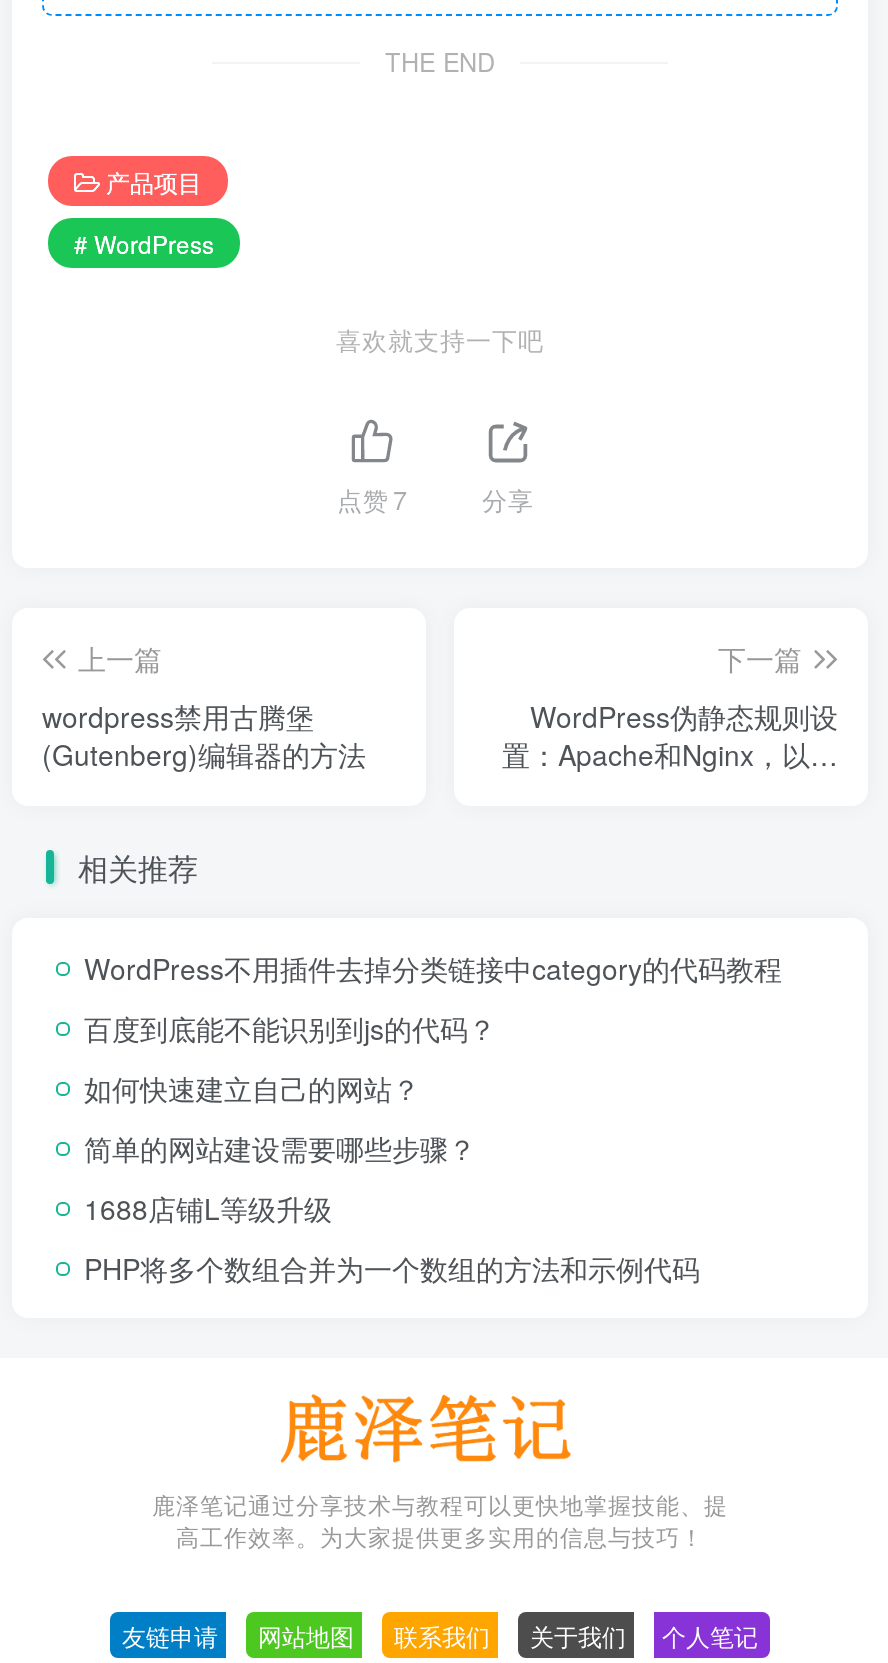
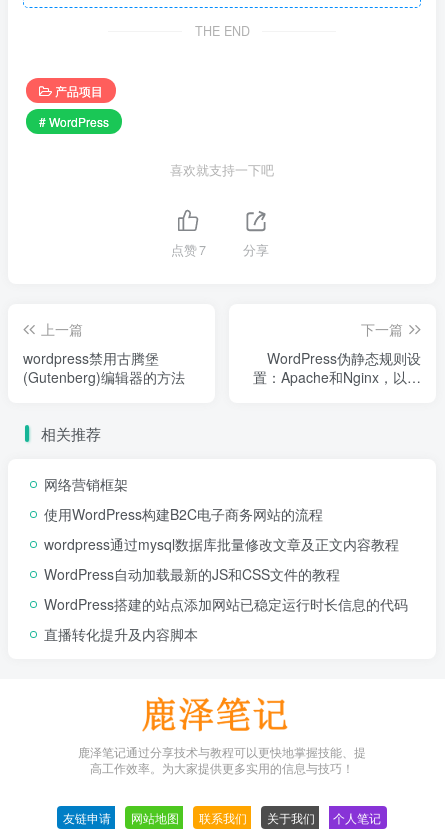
[84,948,782,988] WordPress不用插件去掉分类链接中category的代码教程 -> [44,474,128,494] 网络营销框架
[84,1008,496,1048] 百度到底能不能识别到js的代码？ -> [44,504,323,524] 使用WordPress构建B2C电子商务网站的流程
[84,1068,420,1108] 如何快速建立自己的网站？ -> [44,534,399,554] wordpress通过mysql数据库批量修改文章及正文内容教程
[84,1128,476,1168] 简单的网站建设需要哪些步骤？ -> [44,564,340,584] WordPress自动加载最新的JS和CSS文件的教程
[84,1188,332,1228] 1688店铺L等级升级 -> [44,594,408,614] WordPress搭建的站点添加网站已稳定运行时长信息的代码
[84,1248,700,1288] PHP将多个数组合并为一个数组的方法和示例代码 -> [44,624,198,644] 直播转化提升及内容脚本

